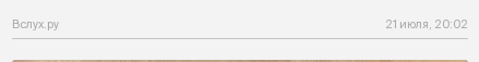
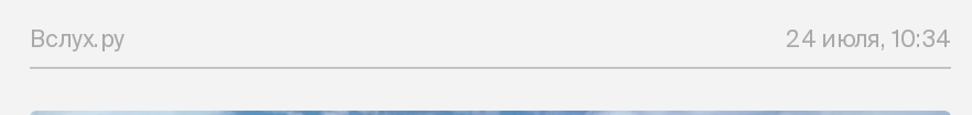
[385,18,468,31] 21 июля, 20:02 -> [786,26,951,52] 24 июля, 10:34

